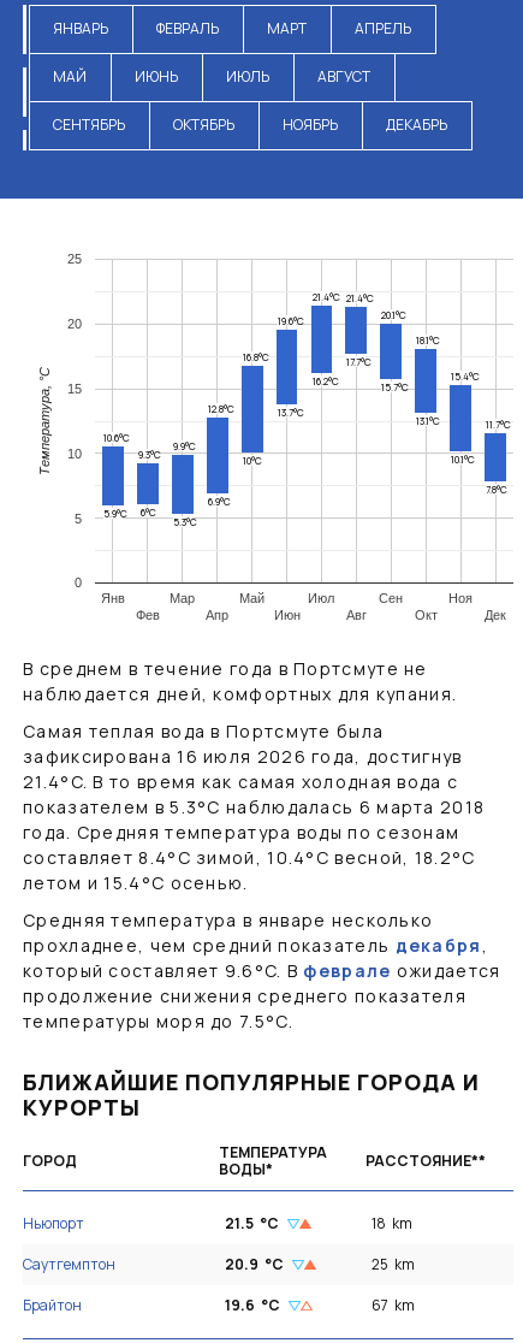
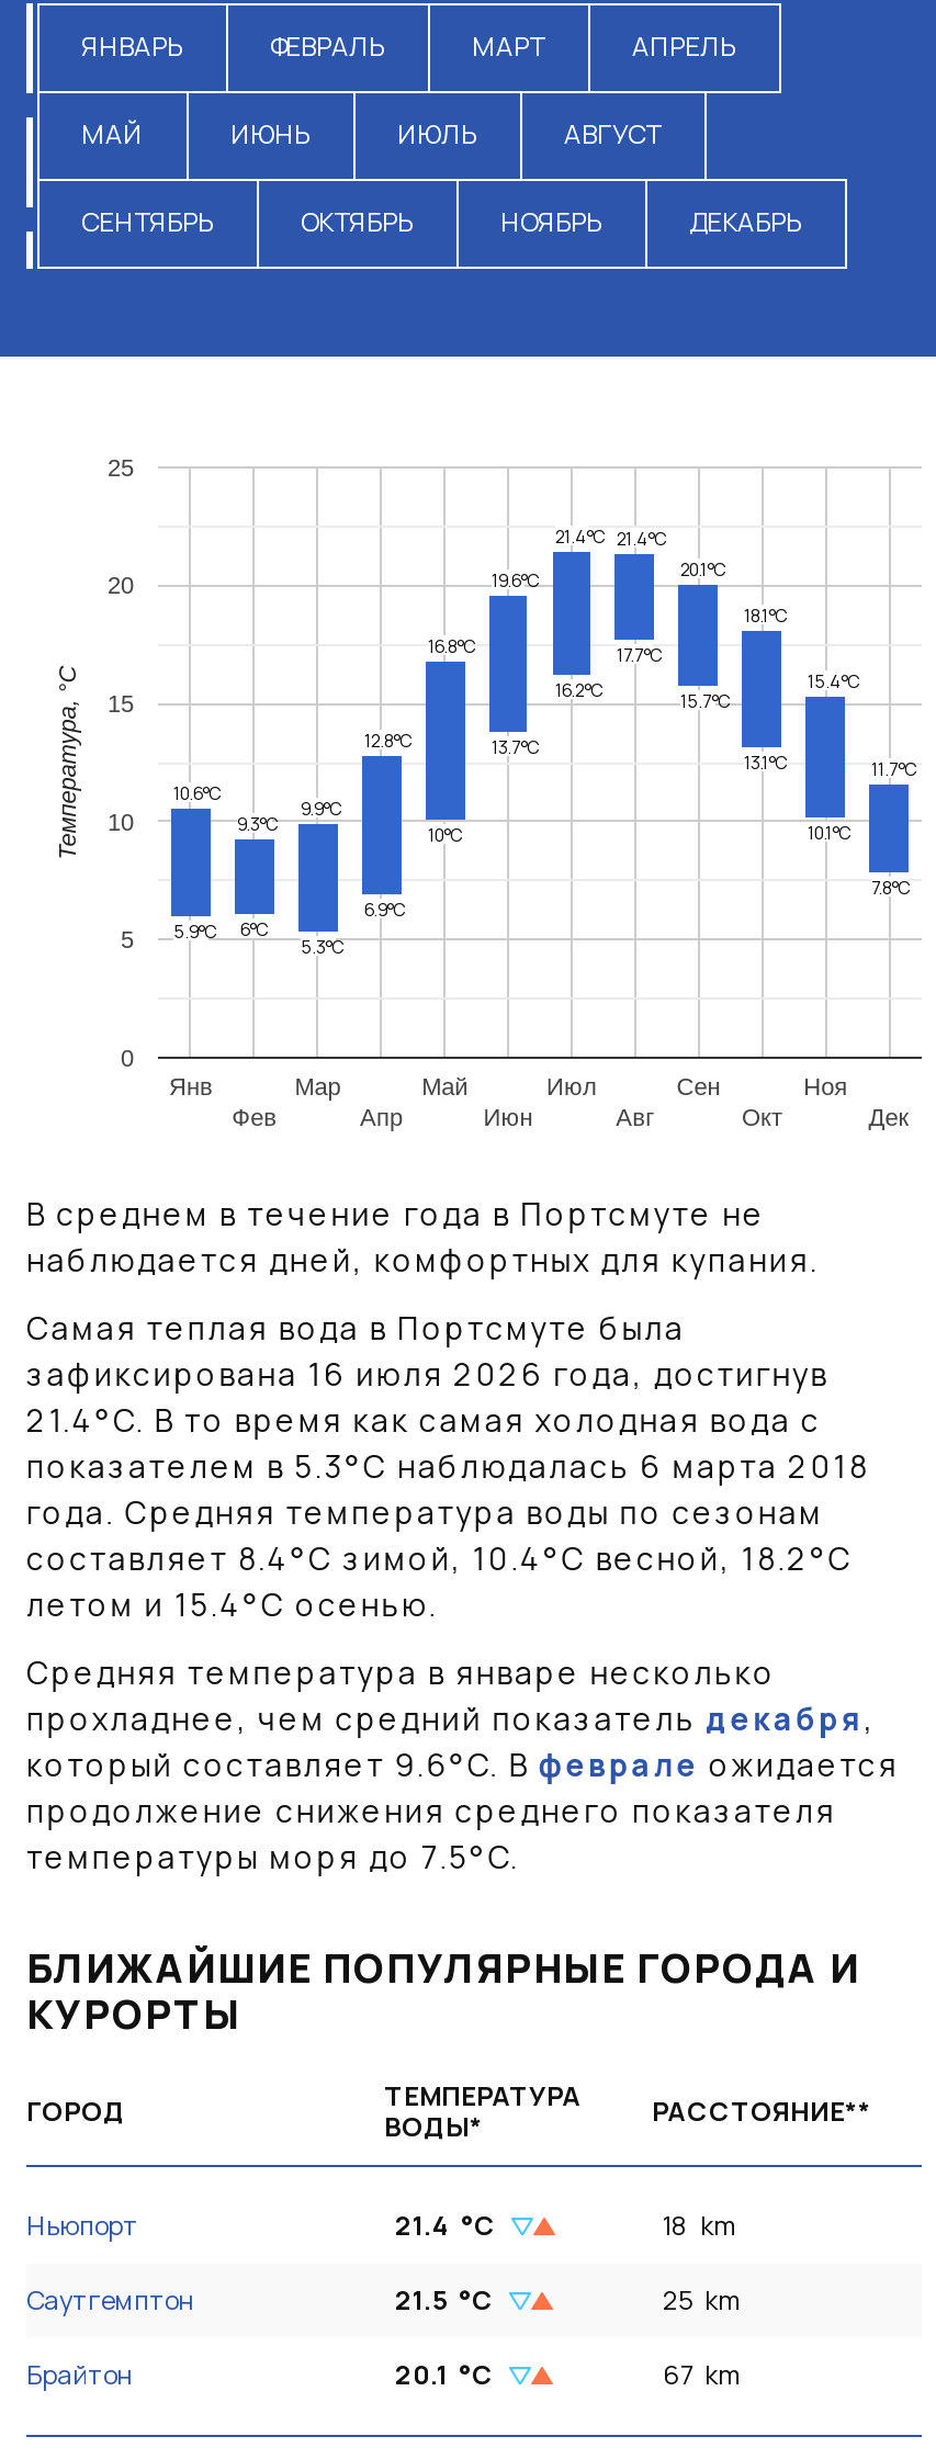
[225,1213,279,1233] 21.5 °C -> [395,2207,496,2244] 21.4 °C
[225,1254,284,1274] 20.9 °C -> [395,2281,494,2319] 21.5 °C
[225,1295,280,1315] 19.6 °C -> [395,2356,494,2393] 20.1 °C

